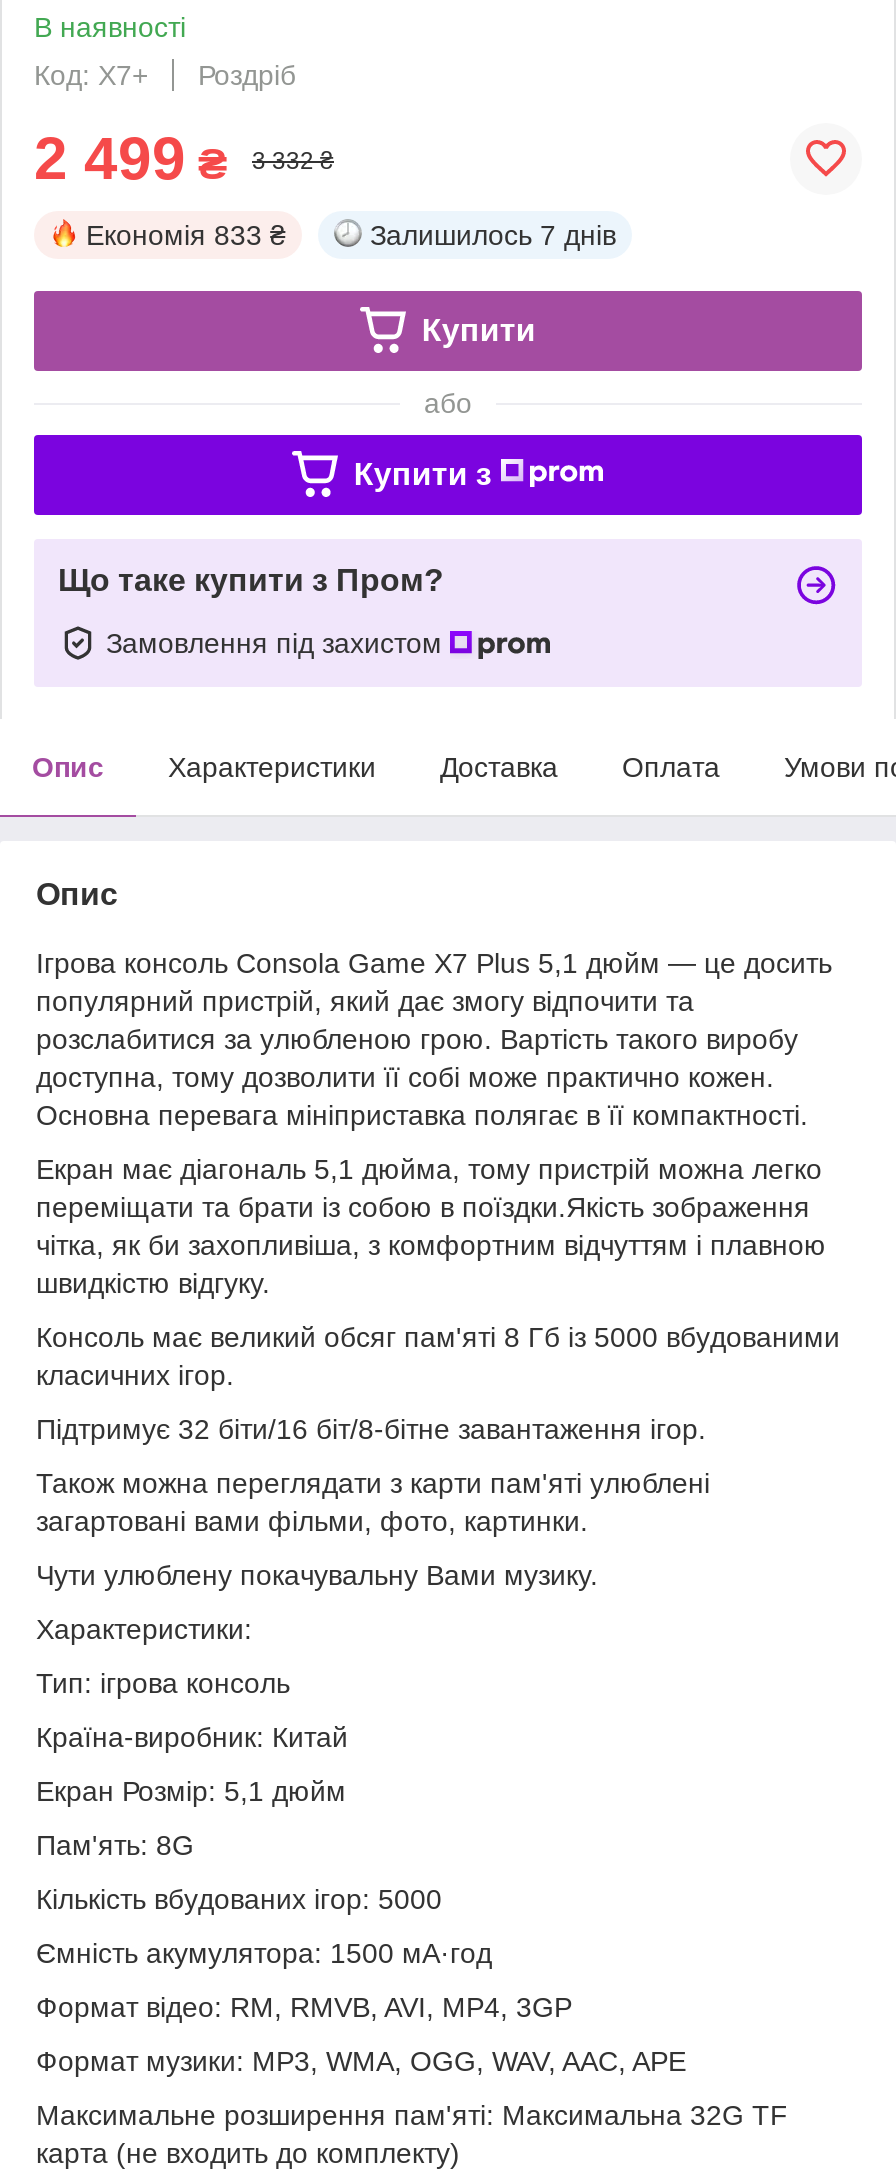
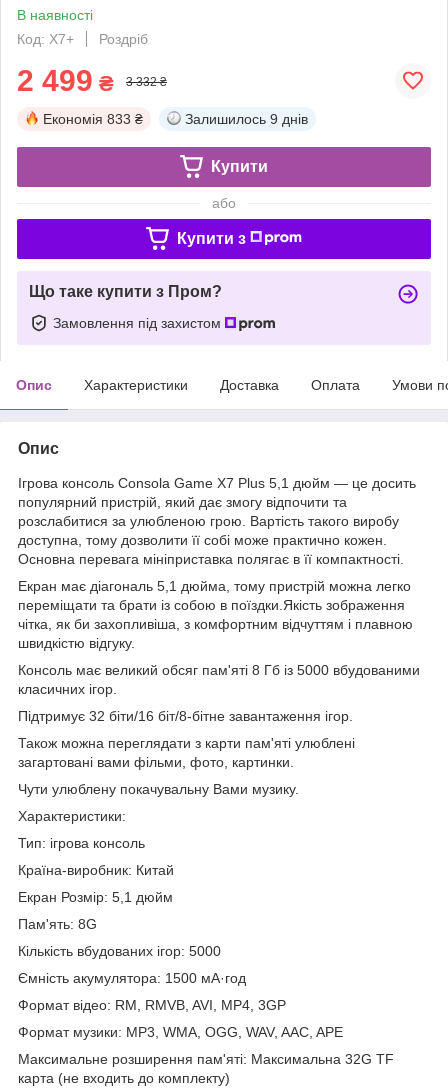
[370,219,616,251] Залишилось 7 днів -> [185,111,308,127] Залишилось 9 днів

